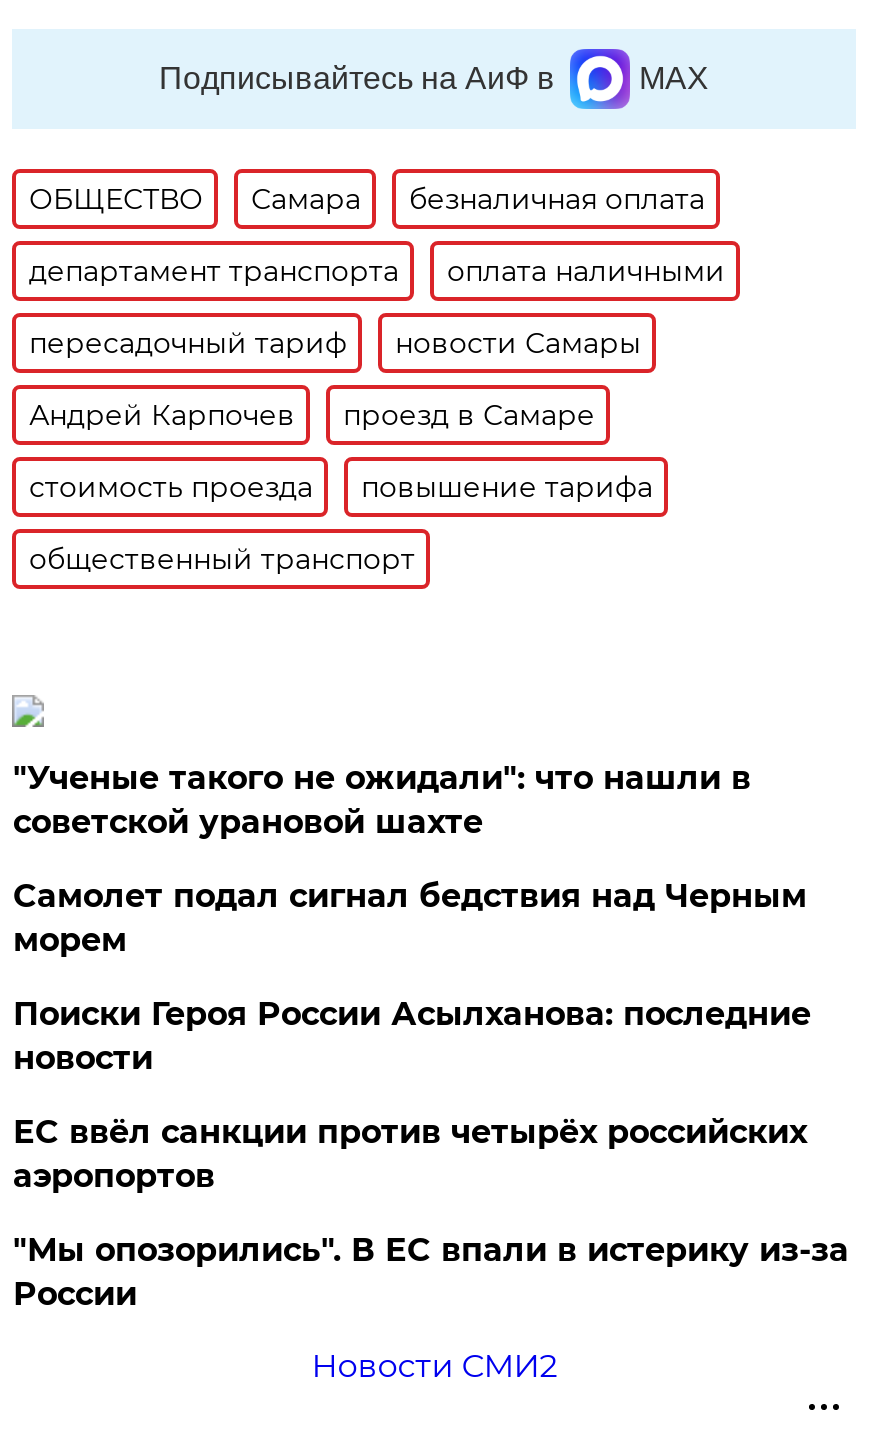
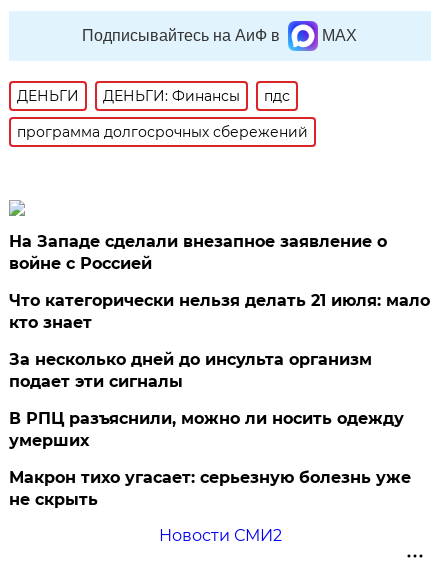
[29,181,725,577] ОБЩЕСТВО | Самара | безналичная оплата | департамент транспорта | оплата наличными | пересадочный тариф | новости Самары | Андрей Карпочев | проезд в Самаре | стоимость проезда | повышение тарифа | общественный транспорт -> [17,87,308,141] ДЕНЬГИ | ДЕНЬГИ: Финансы | пдс | программа долгосрочных сбережений
[13,759,849,1313] "Ученые такого не ожидали": что нашли в | советской урановой шахте | Самолет подал сигнал бедствия над Черным | морем | Поиски Героя России Асылханова: последние | новости | ЕС ввёл санкции против четырёх российских | аэропортов | "Мы опозорились". В ЕС впали в истерику из-за | России -> [9,232,430,509] На Западе сделали внезапное заявление о | войне с Россией | Что категорически нельзя делать 21 июля: мало | кто знает | За несколько дней до инсульта организм | подает эти сигналы | В РПЦ разъяснили, можно ли носить одежду | умерших | Макрон тихо угасает: серьезную болезнь уже | не скрыть

